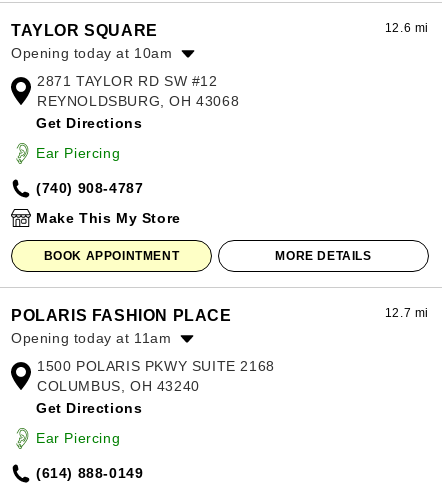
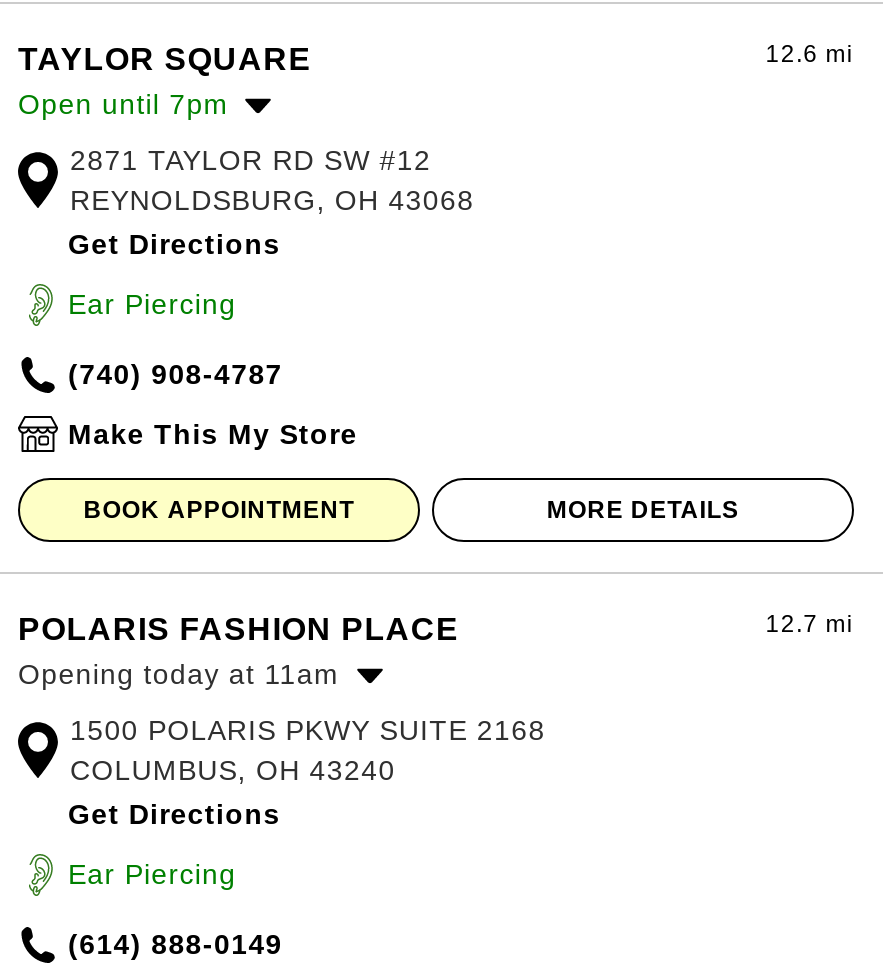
[11,45,173,61] Opening today at 10am -> [18,89,229,121] Open until 7pm

